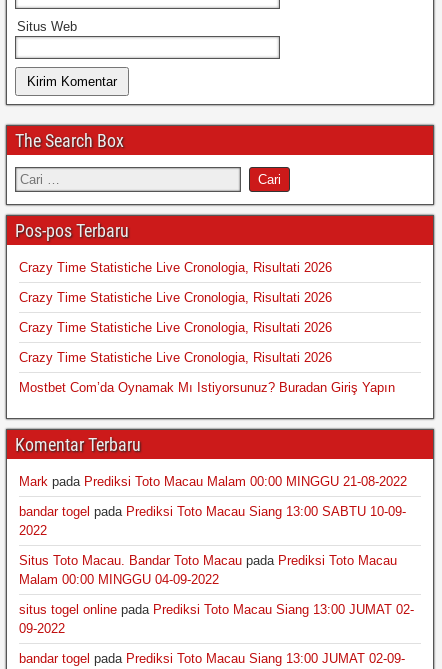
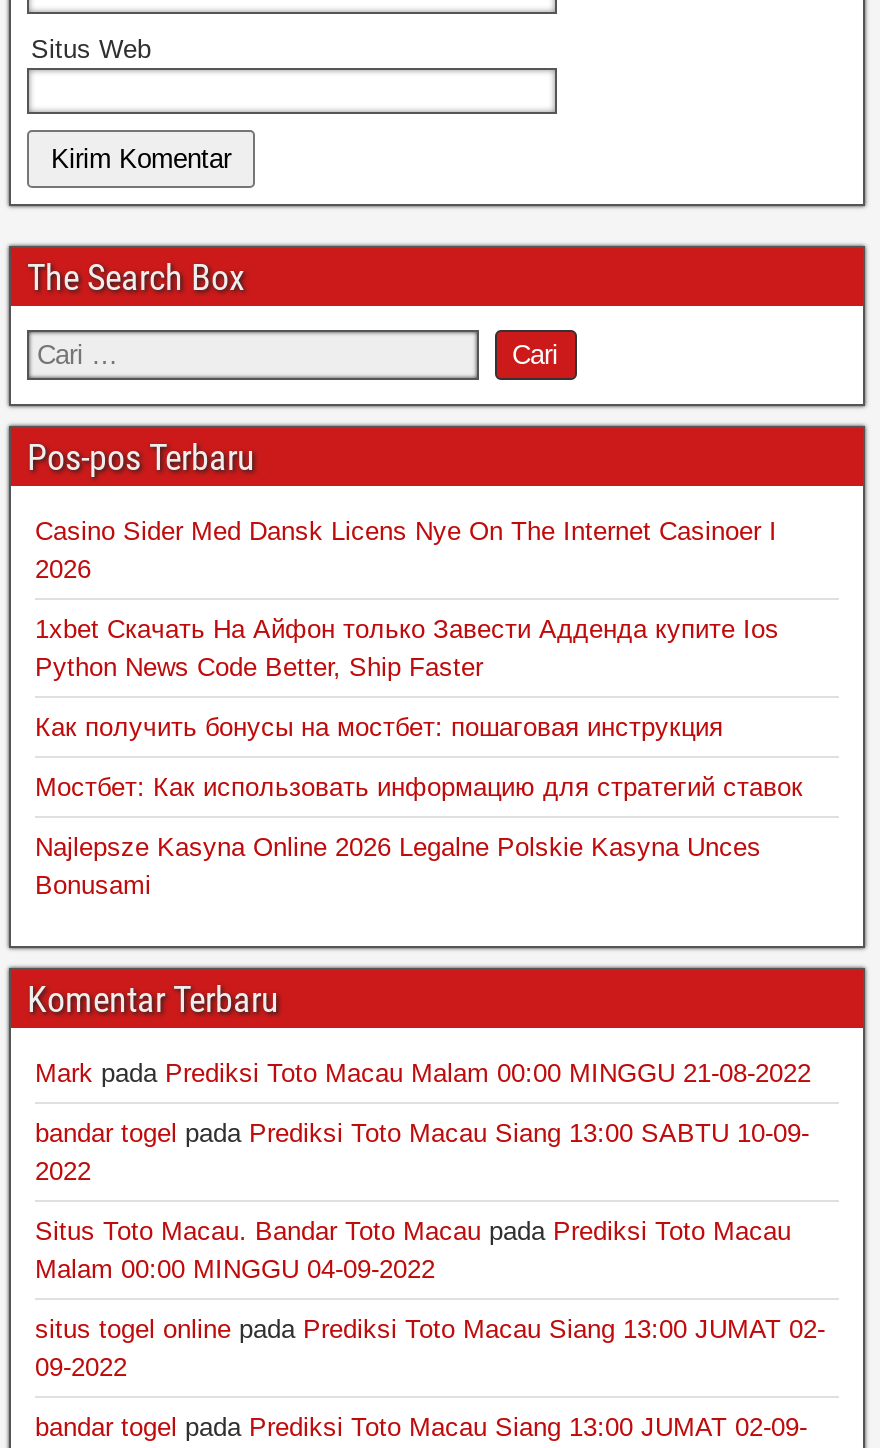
[19,260,332,275] Crazy Time Statistiche Live Cronologia, Risultati 2026 -> [35,516,777,584] Casino Sider Med Dansk Licens Nye On The Internet Casinoer I | 2026
[19,290,332,305] Crazy Time Statistiche Live Cronologia, Risultati 2026 -> [35,614,779,682] 1xbet Скачать На Айфон только Завести Адденда купите Ios | Python News Code Better, Ship Faster
[19,320,332,335] Crazy Time Statistiche Live Cronologia, Risultati 2026 -> [35,712,723,742] Как получить бонусы на мостбет: пошаговая инструкция
[19,350,332,365] Crazy Time Statistiche Live Cronologia, Risultati 2026 -> [35,772,803,802] Мостбет: Как использовать информацию для стратегий ставок
[19,380,395,395] Mostbet Com’da Oynamak Mı Istiyorsunuz? Buradan Giriş Yapın -> [35,832,761,900] Najlepsze Kasyna Online 2026 Legalne Polskie Kasyna Unces | Bonusami

